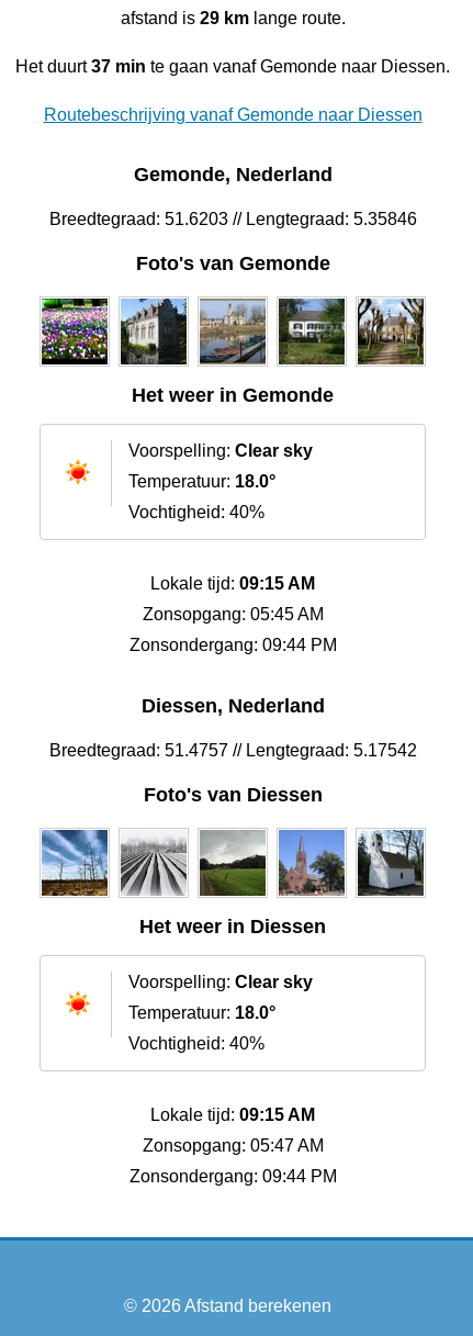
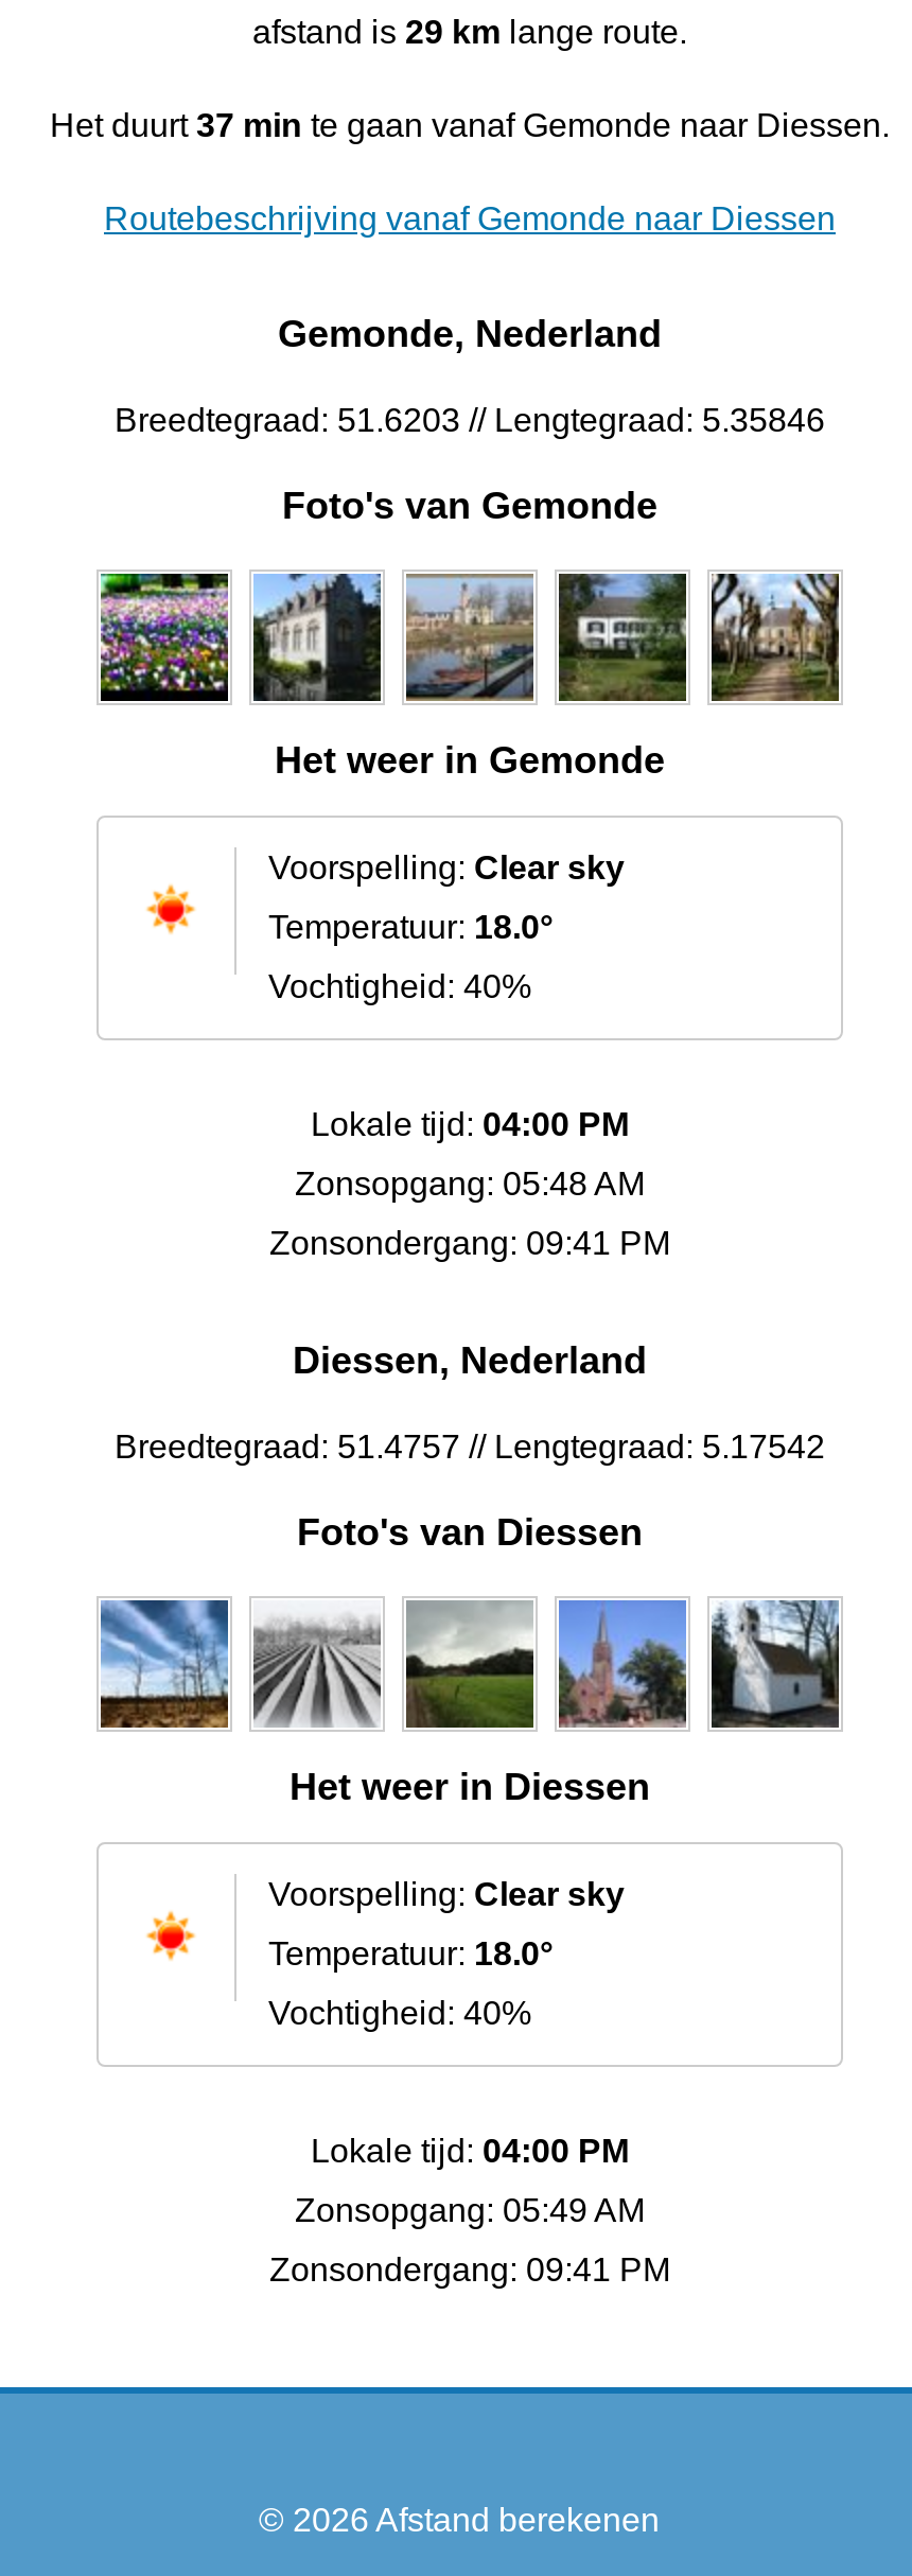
[150,574,315,593] Lokale tijd: 09:15 AM -> [311,1107,629,1143] Lokale tijd: 04:00 PM
[142,605,323,624] Zonsopgang: 05:45 AM -> [295,1166,645,1202] Zonsopgang: 05:48 AM
[129,636,336,655] Zonsondergang: 09:44 PM -> [269,1226,670,1262] Zonsondergang: 09:41 PM
[150,1105,315,1124] Lokale tijd: 09:15 AM -> [311,2133,629,2169] Lokale tijd: 04:00 PM
[142,1136,323,1155] Zonsopgang: 05:47 AM -> [295,2192,645,2228] Zonsopgang: 05:49 AM
[129,1167,336,1186] Zonsondergang: 09:44 PM -> [269,2251,670,2288] Zonsondergang: 09:41 PM

